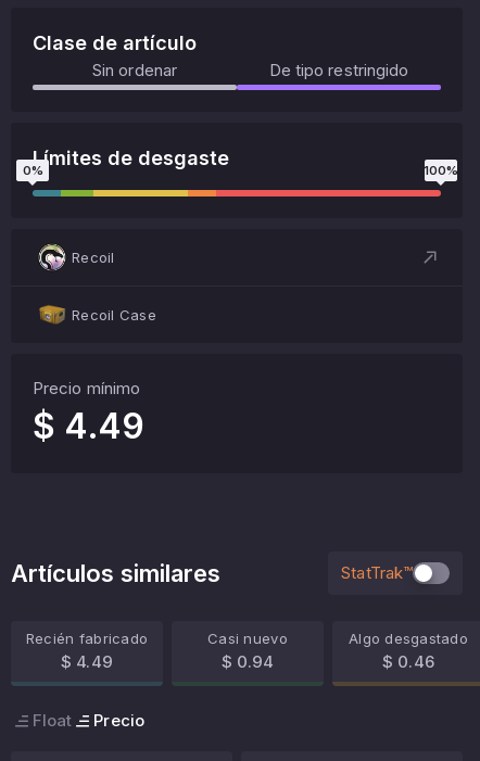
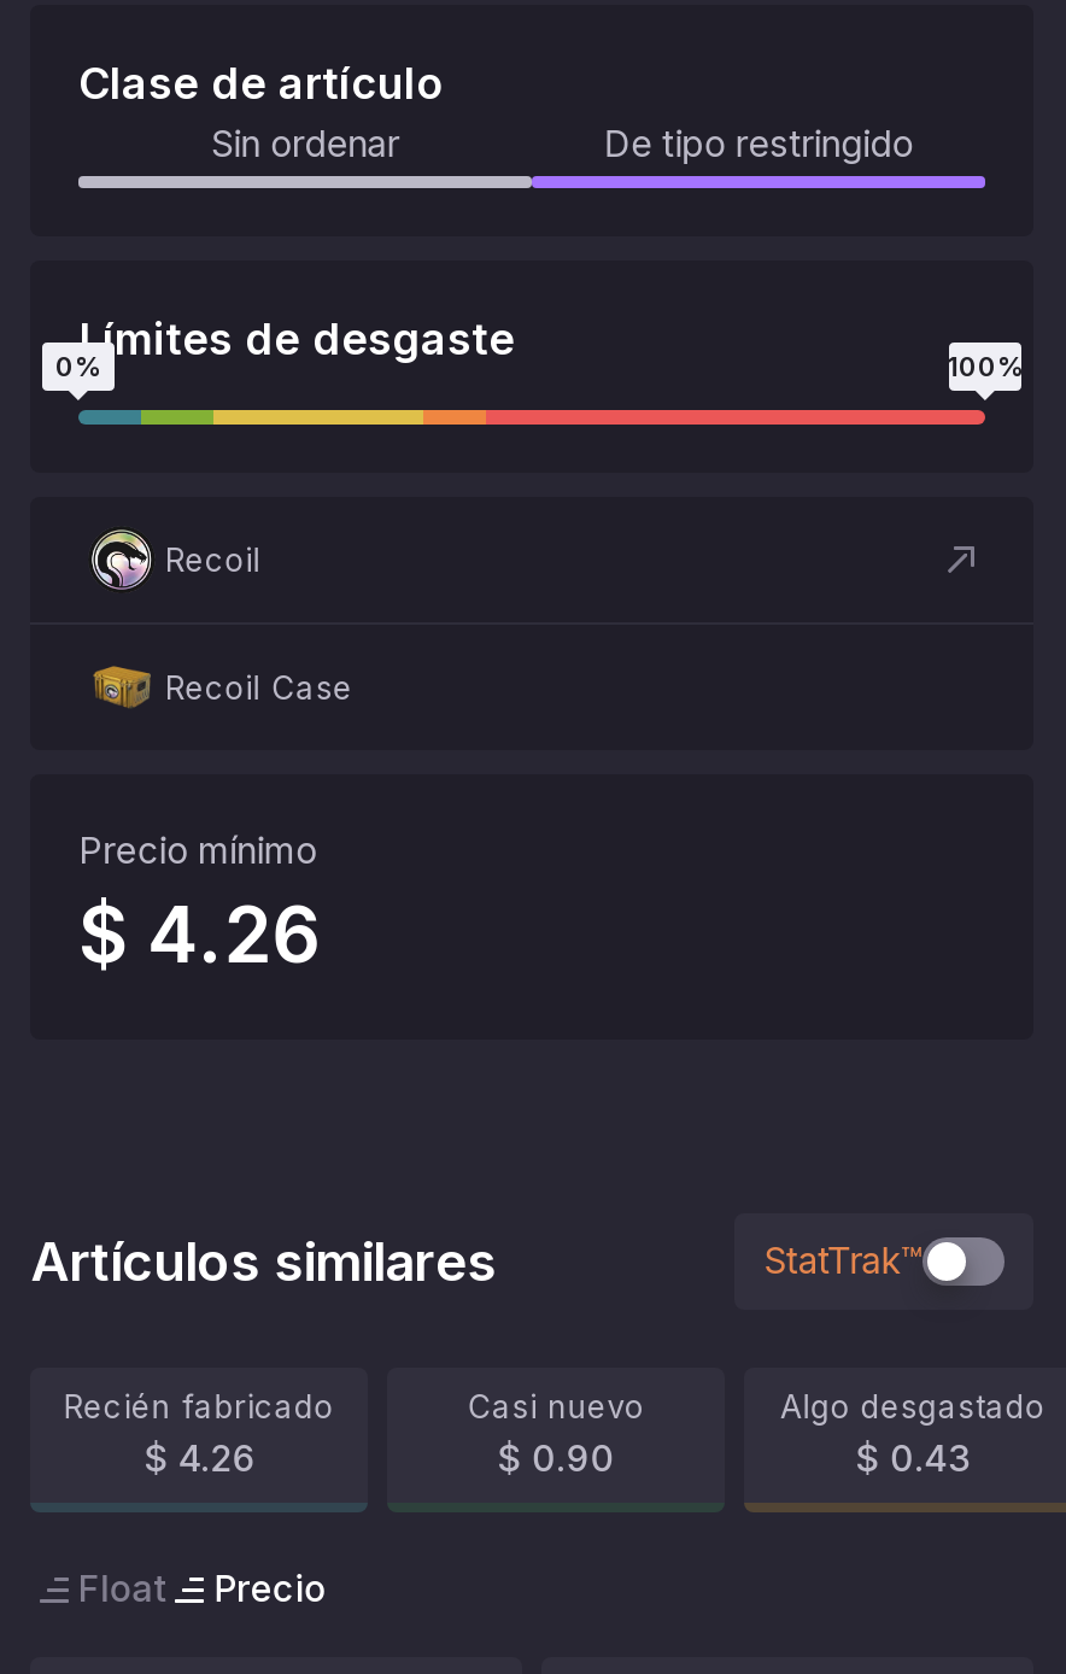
[33,405,144,447] $ 4.49 -> [78,888,322,982] $ 4.26
[61,651,113,672] $ 4.49 -> [144,1435,254,1481] $ 4.26
[221,651,274,672] $ 0.94 -> [498,1435,614,1481] $ 0.90
[383,651,434,672] $ 0.46 -> [856,1435,970,1481] $ 0.43

